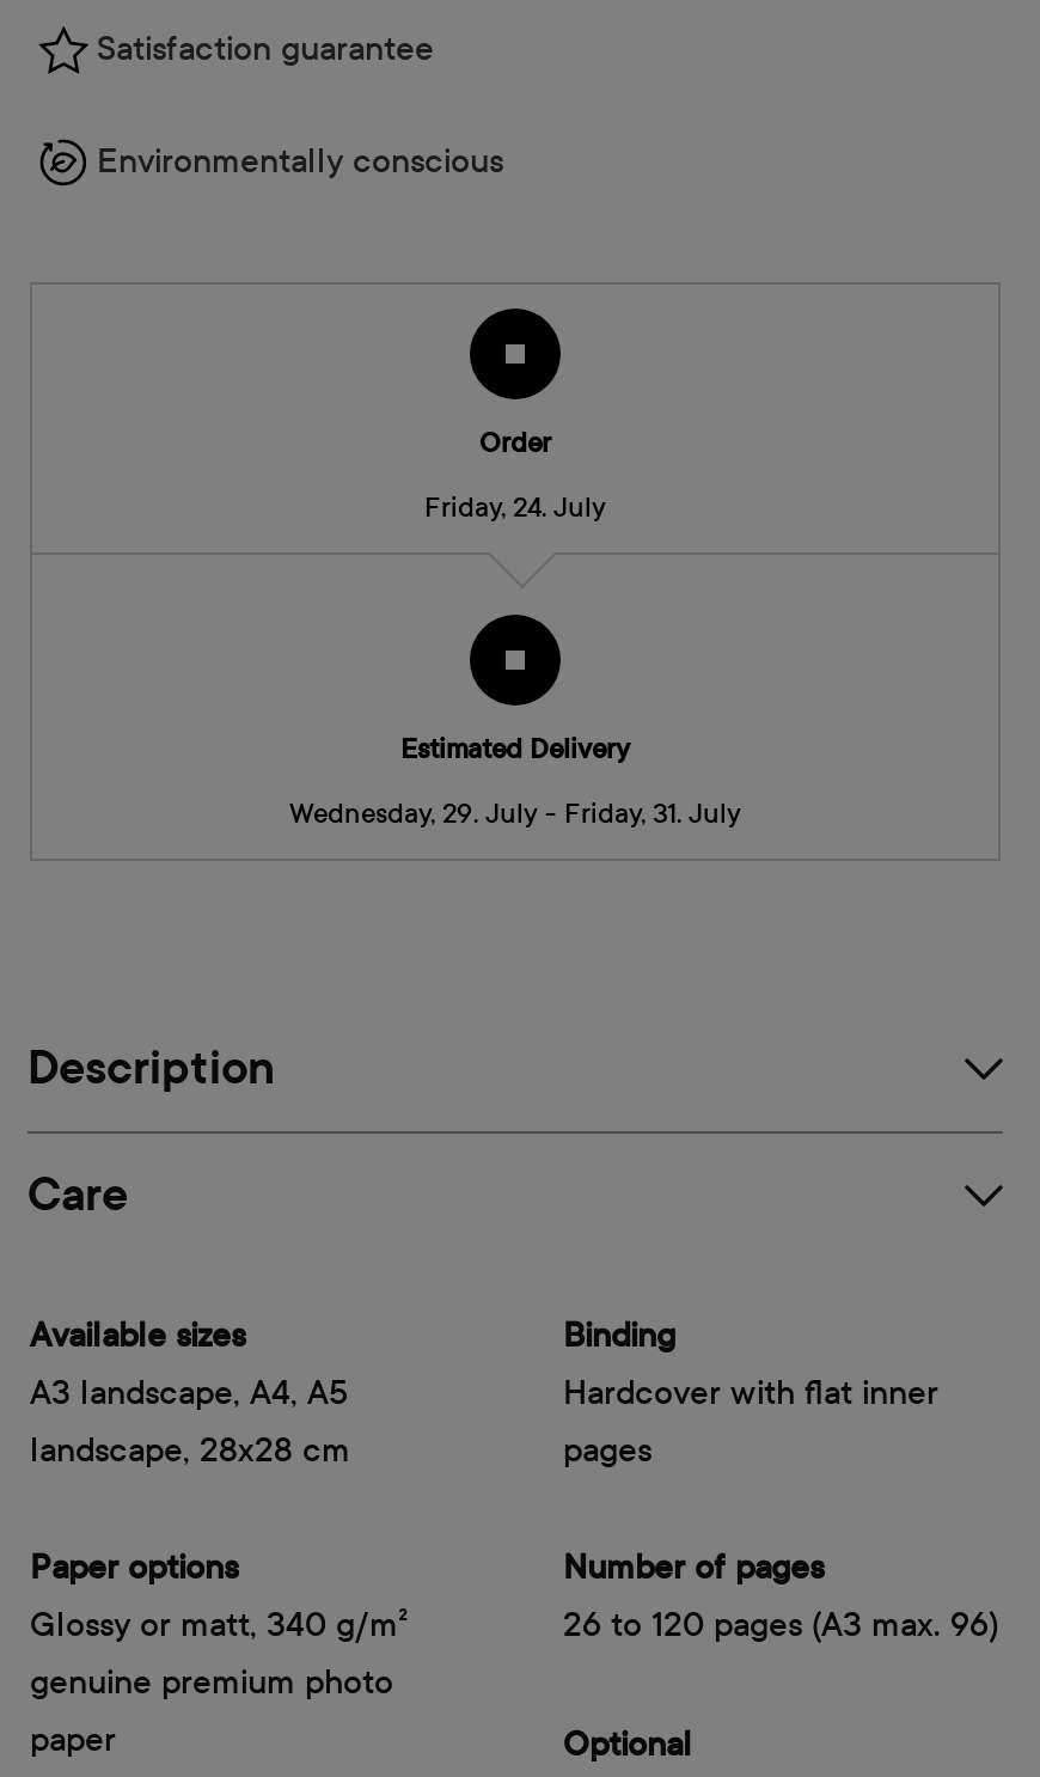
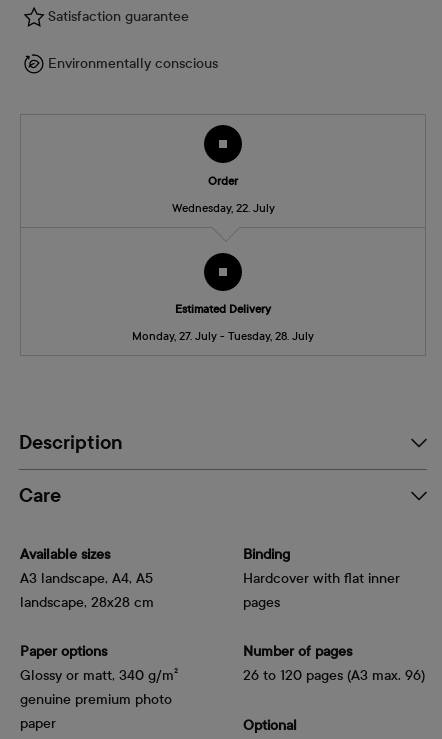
[424,490,606,524] Friday, 24. July -> [171,201,274,215] Wednesday, 22. July
[289,797,741,831] Wednesday, 29. July - Friday, 31. July -> [132,329,314,343] Monday, 27. July - Tuesday, 28. July

